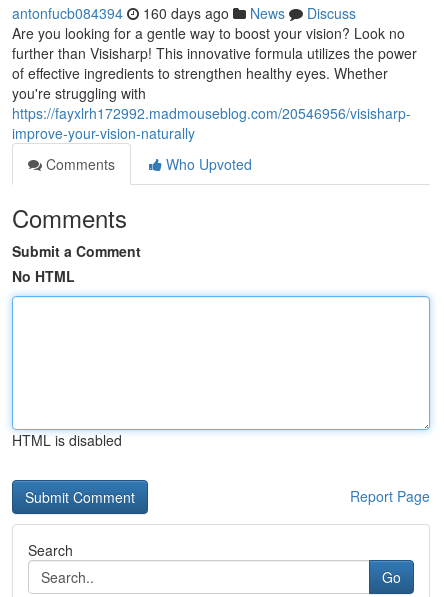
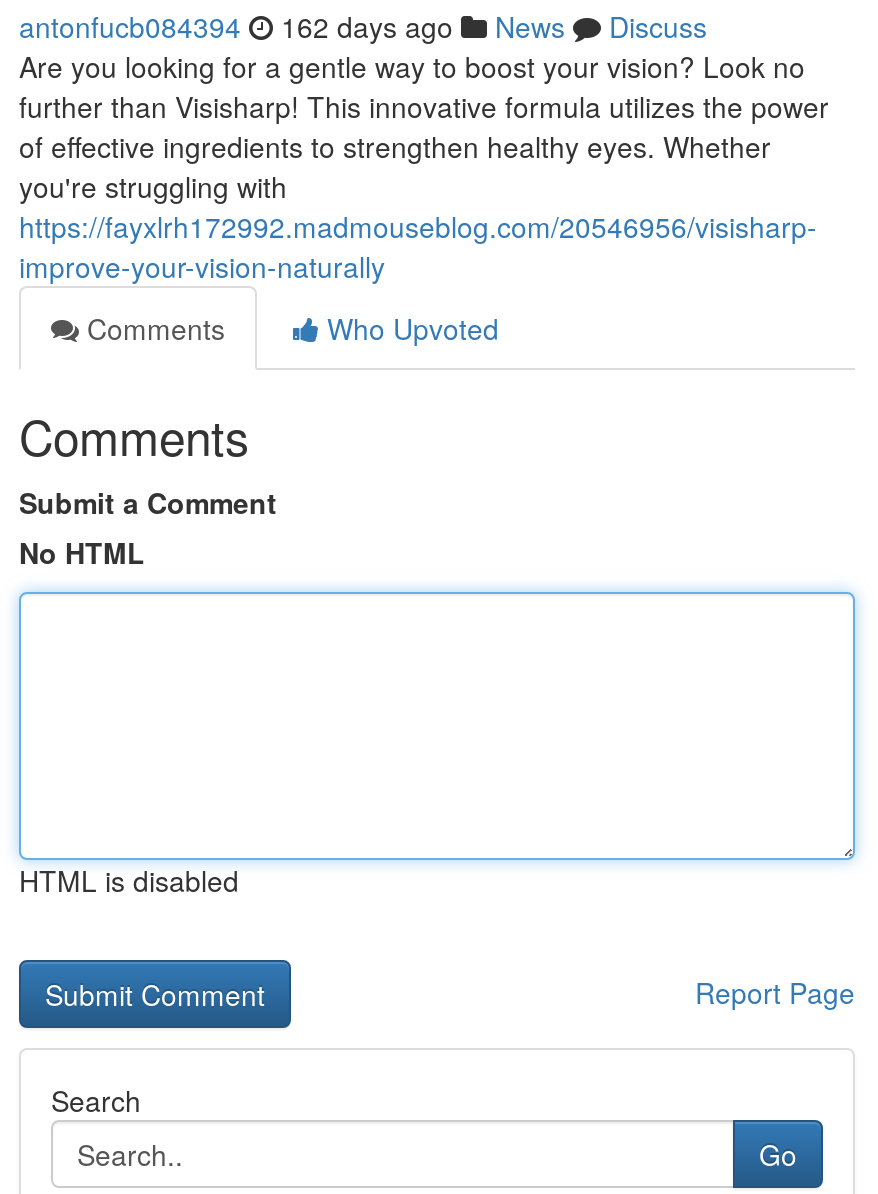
[12,3,356,23] antonfucb084394 160 days ago News Discuss -> [19,6,707,46] antonfucb084394 162 days ago News Discuss

